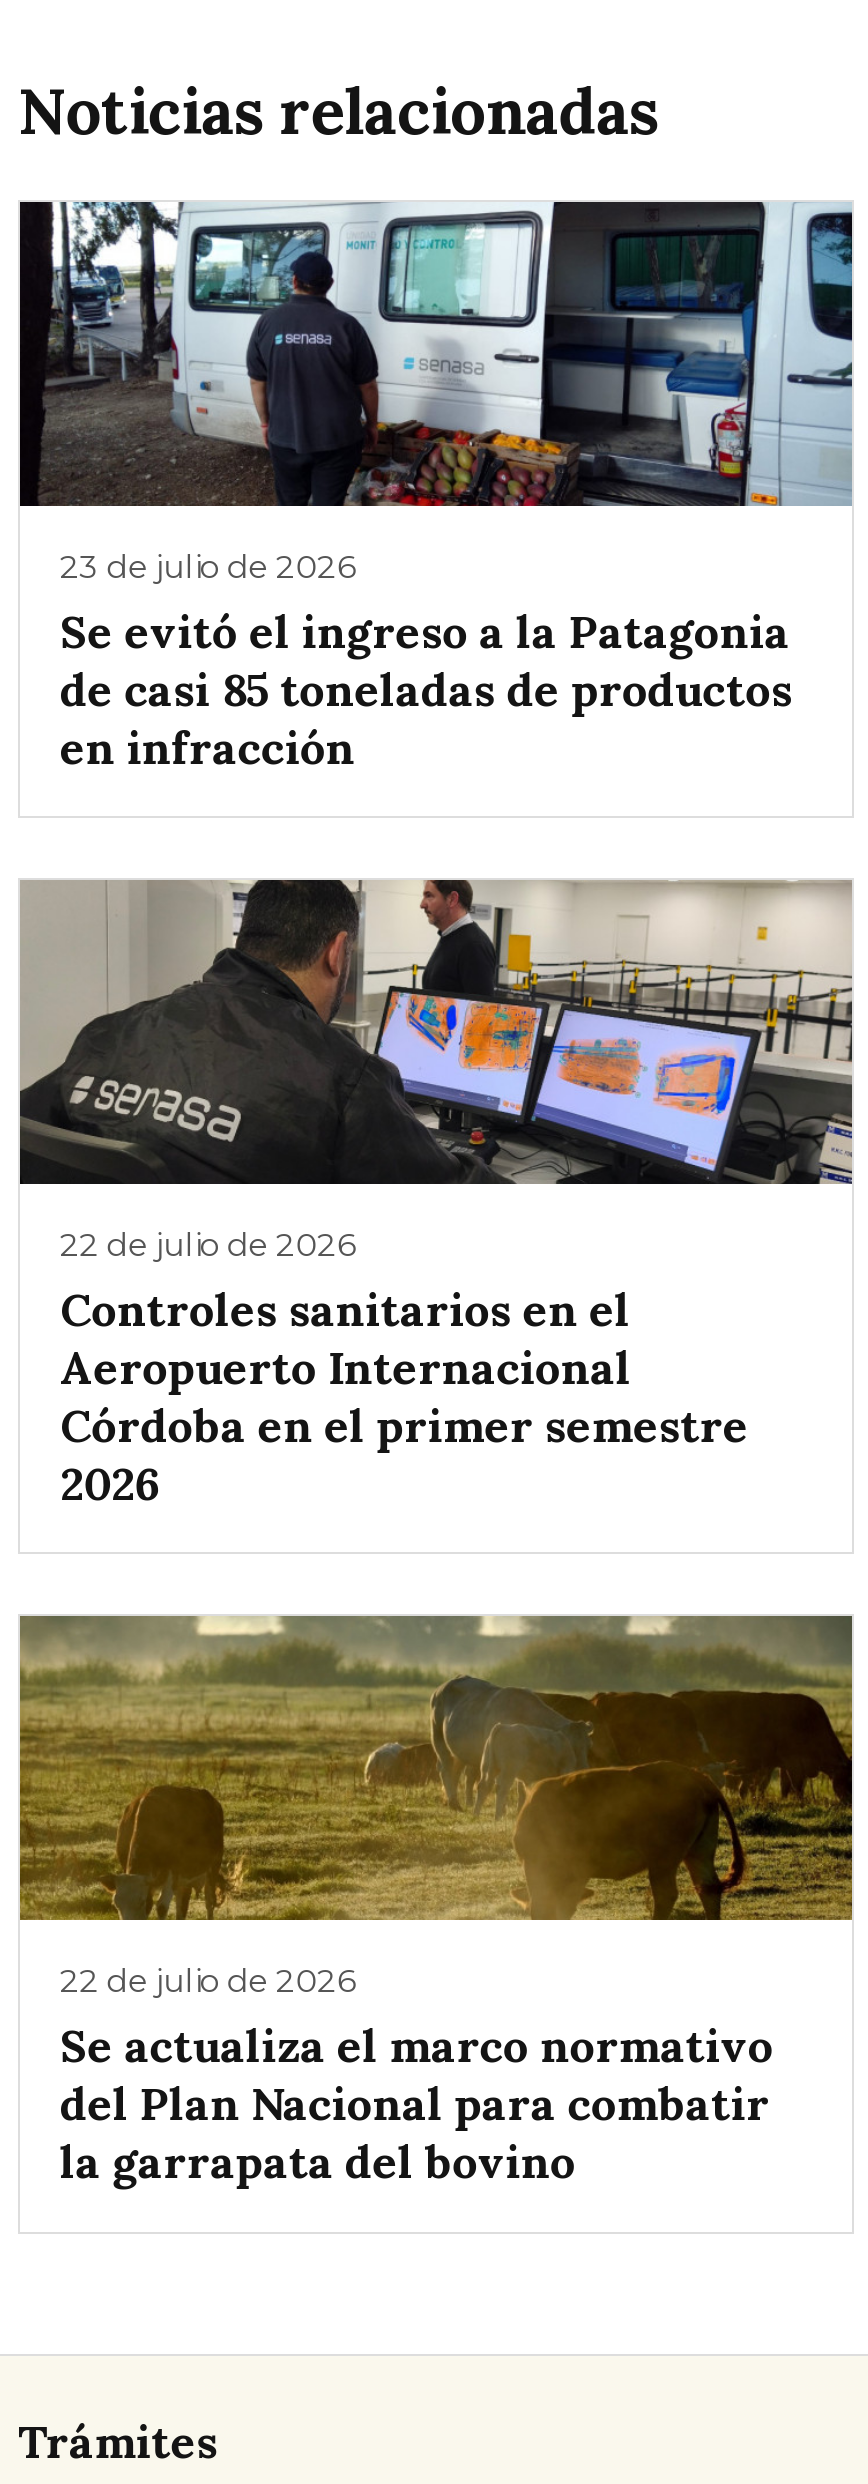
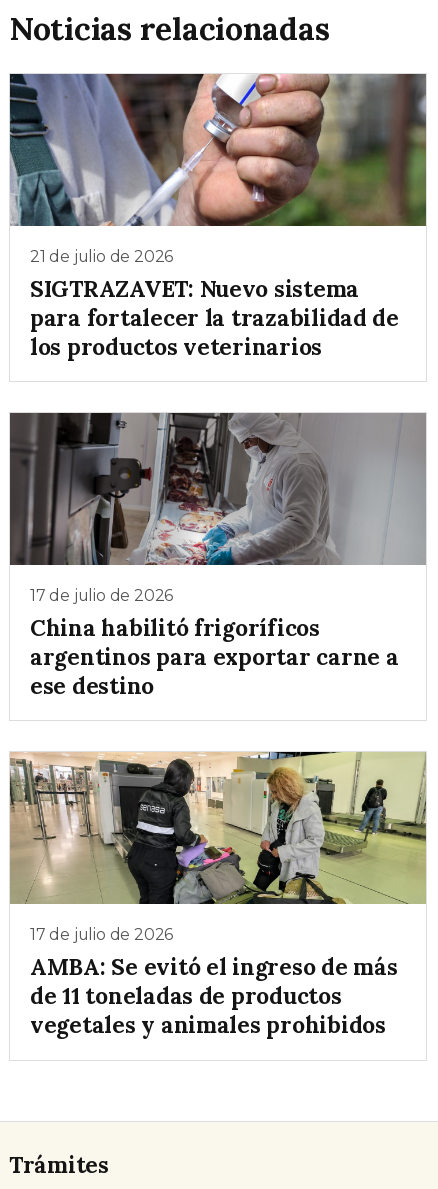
[18,200,852,775] [image] | 23 de julio de 2026 | Se evitó el ingreso a la Patagonia | de casi 85 toneladas de productos | en infracción -> [9,73,427,361] [image] | 21 de julio de 2026 | SIGTRAZAVET: Nuevo sistema | para fortalecer la trazabilidad de | los productos veterinarios
[20,878,852,1512] [image] | 22 de julio de 2026 | Controles sanitarios en el | Aeropuerto Internacional | Córdoba en el primer semestre | 2026 -> [10,412,426,700] [image] | 17 de julio de 2026 | China habilitó frigoríficos | argentinos para exportar carne a | ese destino
[20,1614,852,2190] [image] | 22 de julio de 2026 | Se actualiza el marco normativo | del Plan Nacional para combatir | la garrapata del bovino -> [9,751,427,1039] [image] | 17 de julio de 2026 | AMBA: Se evitó el ingreso de más | de 11 toneladas de productos | vegetales y animales prohibidos

